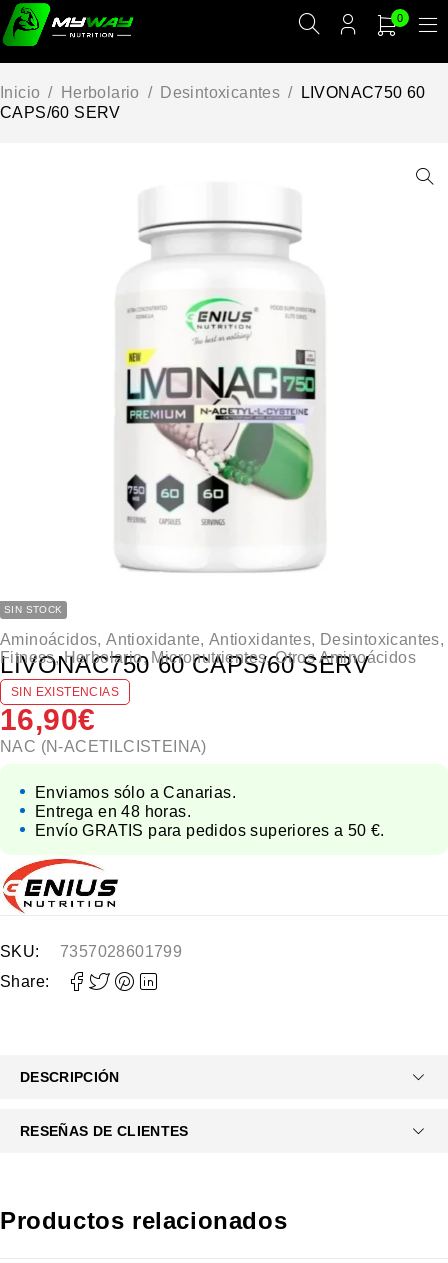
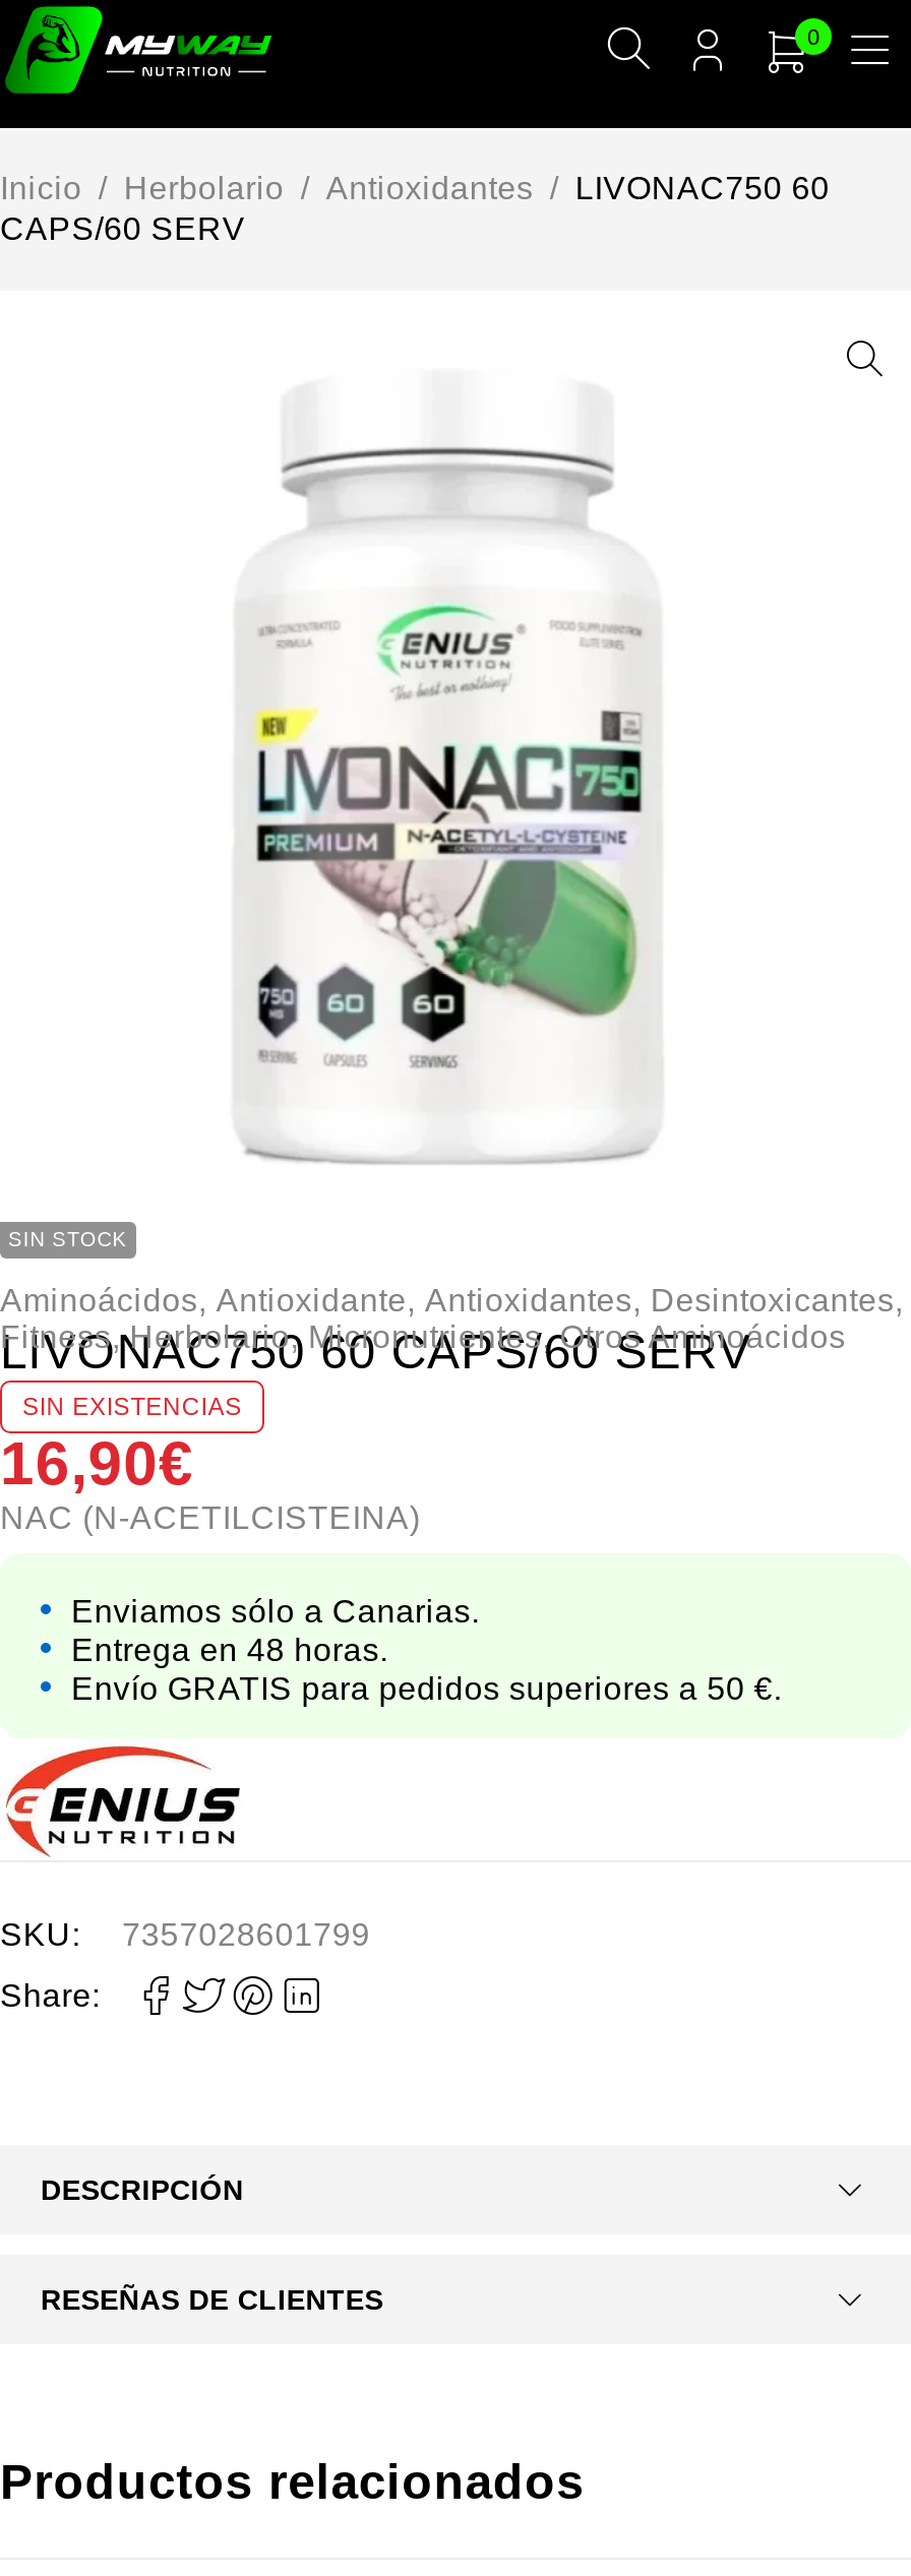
[0,84,426,101] Inicio / Herbolario / Desintoxicantes / LIVONAC750 60 -> [0,171,830,206] Inicio / Herbolario / Antioxidantes / LIVONAC750 60

